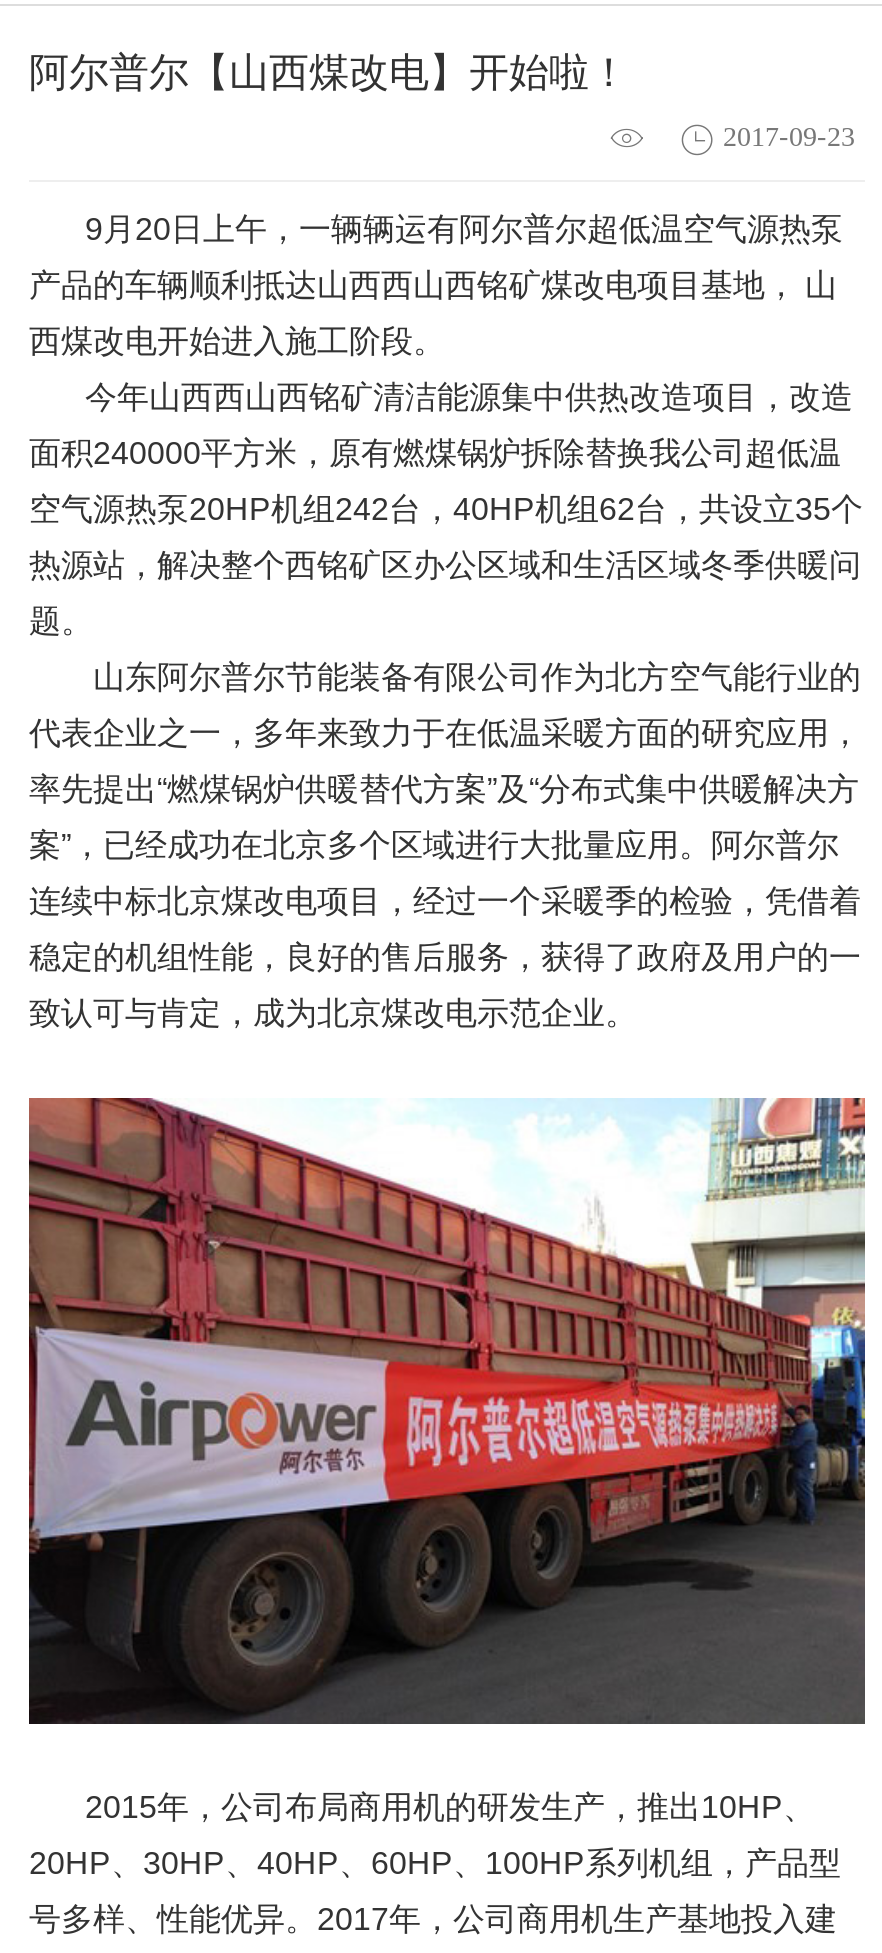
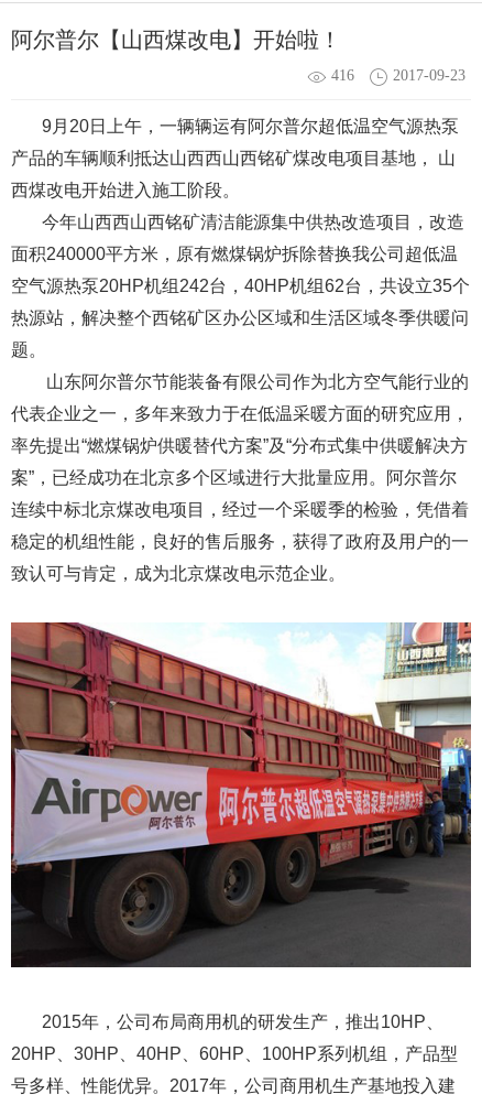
none -> [331,67,354,84] 416
[31,1096,863,1382] [image] -> [12,621,470,865] [image]

